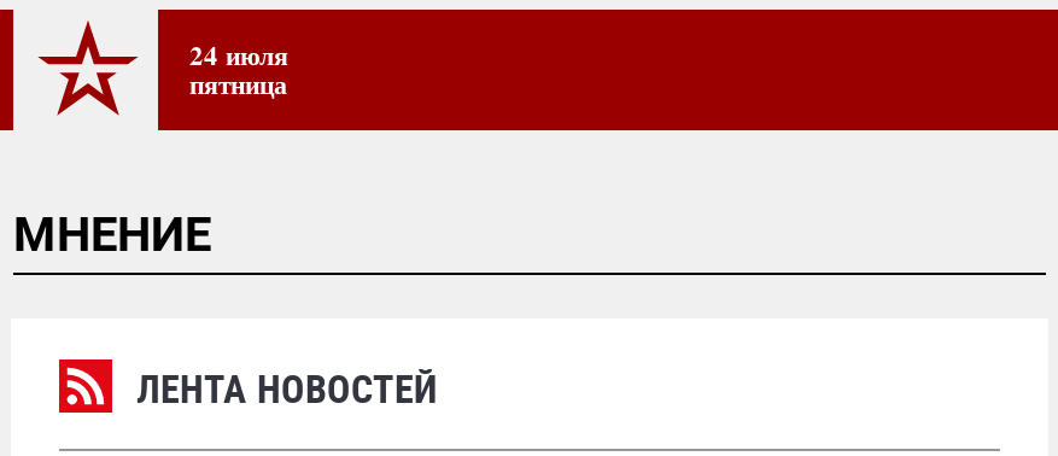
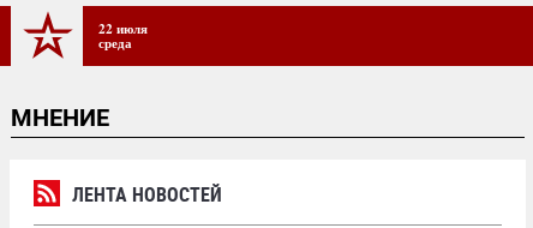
[189,34,288,104] 24 июля | пятница -> [98,18,148,53] 22 июля | среда

